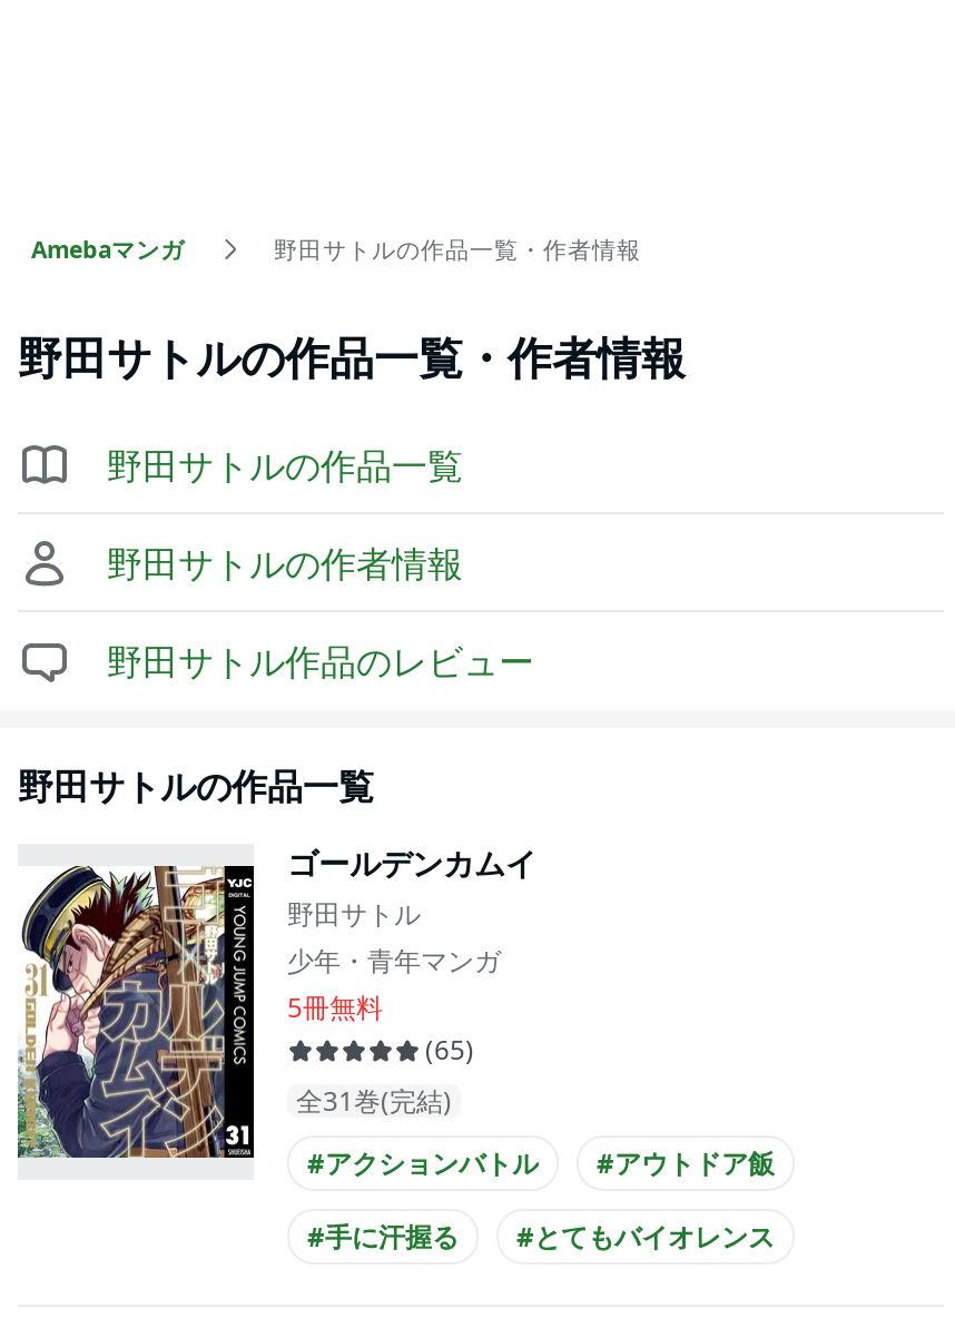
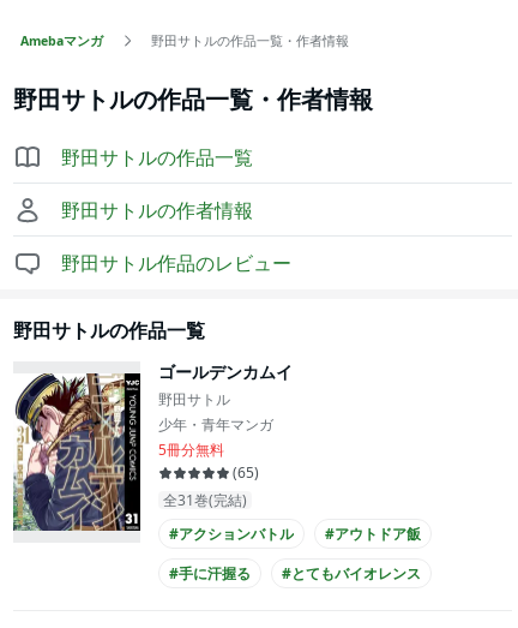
[287,988,383,1026] 5冊無料 -> [158,439,224,460] 5冊分無料

